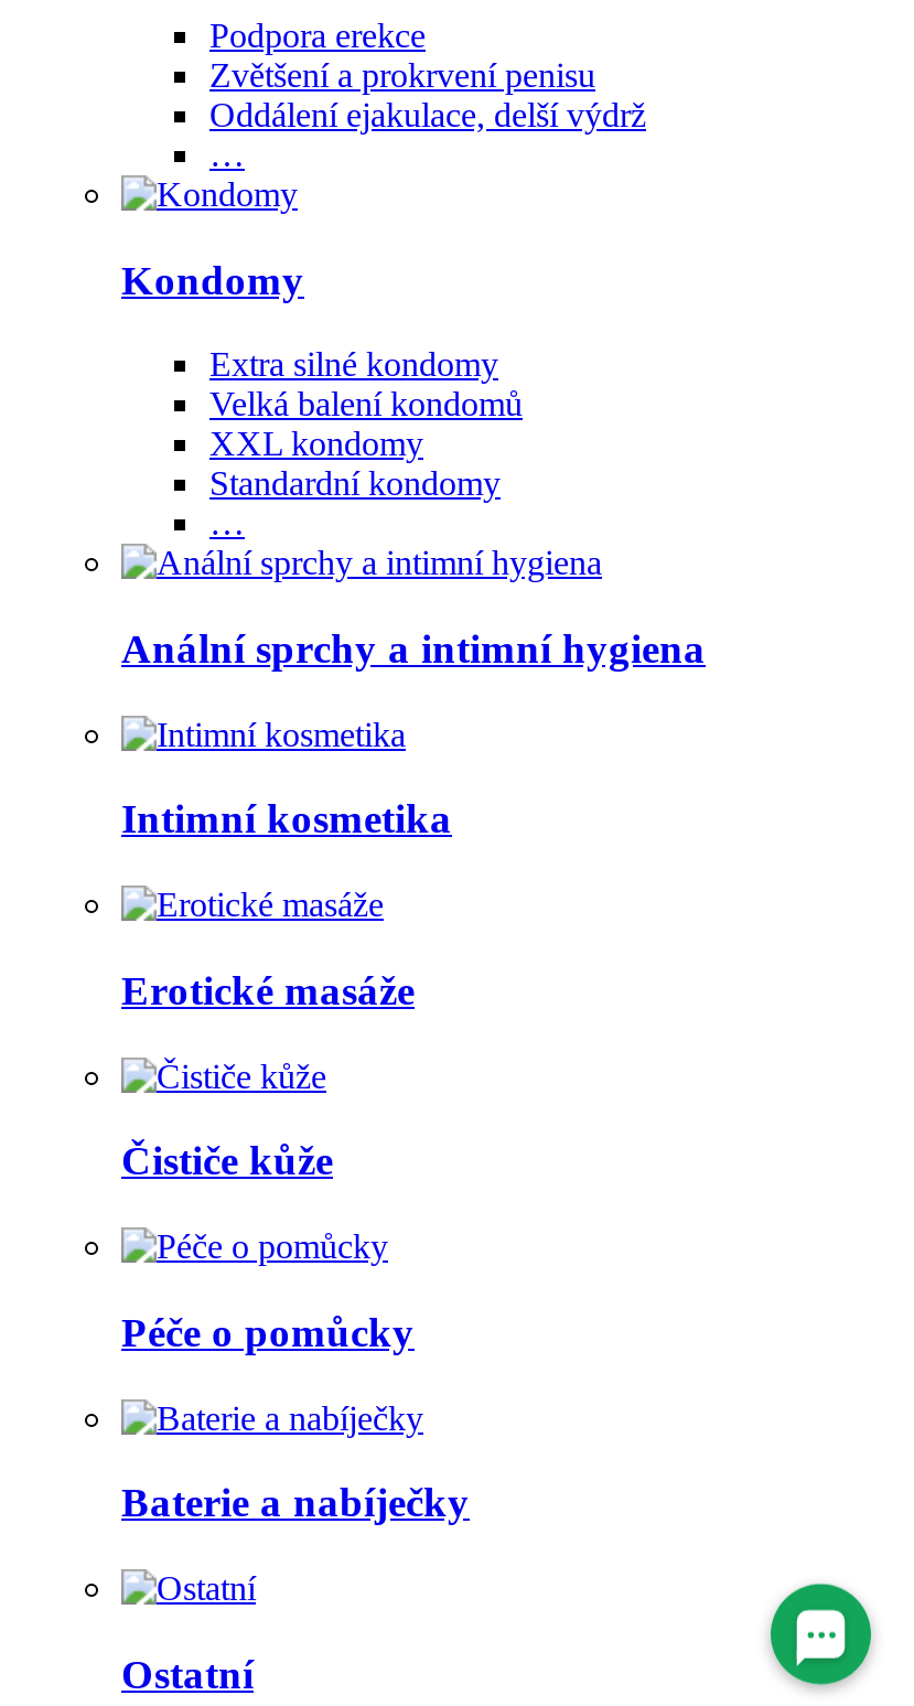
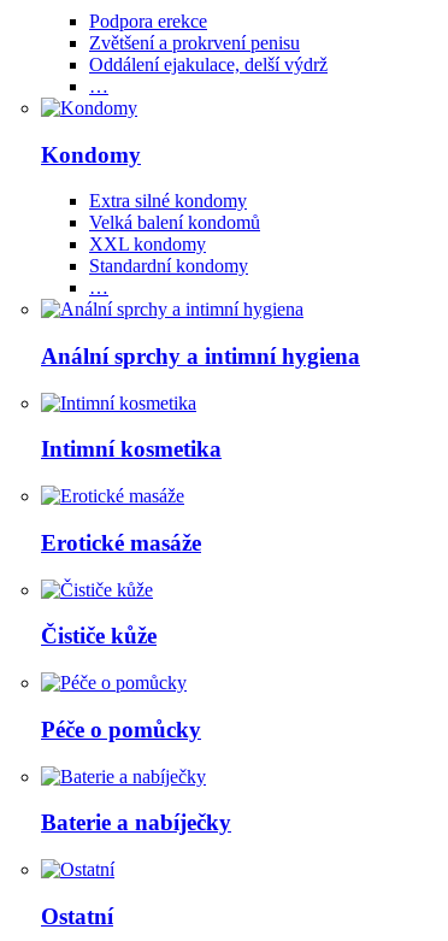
[765,1580,875,1693] [image] -> none

